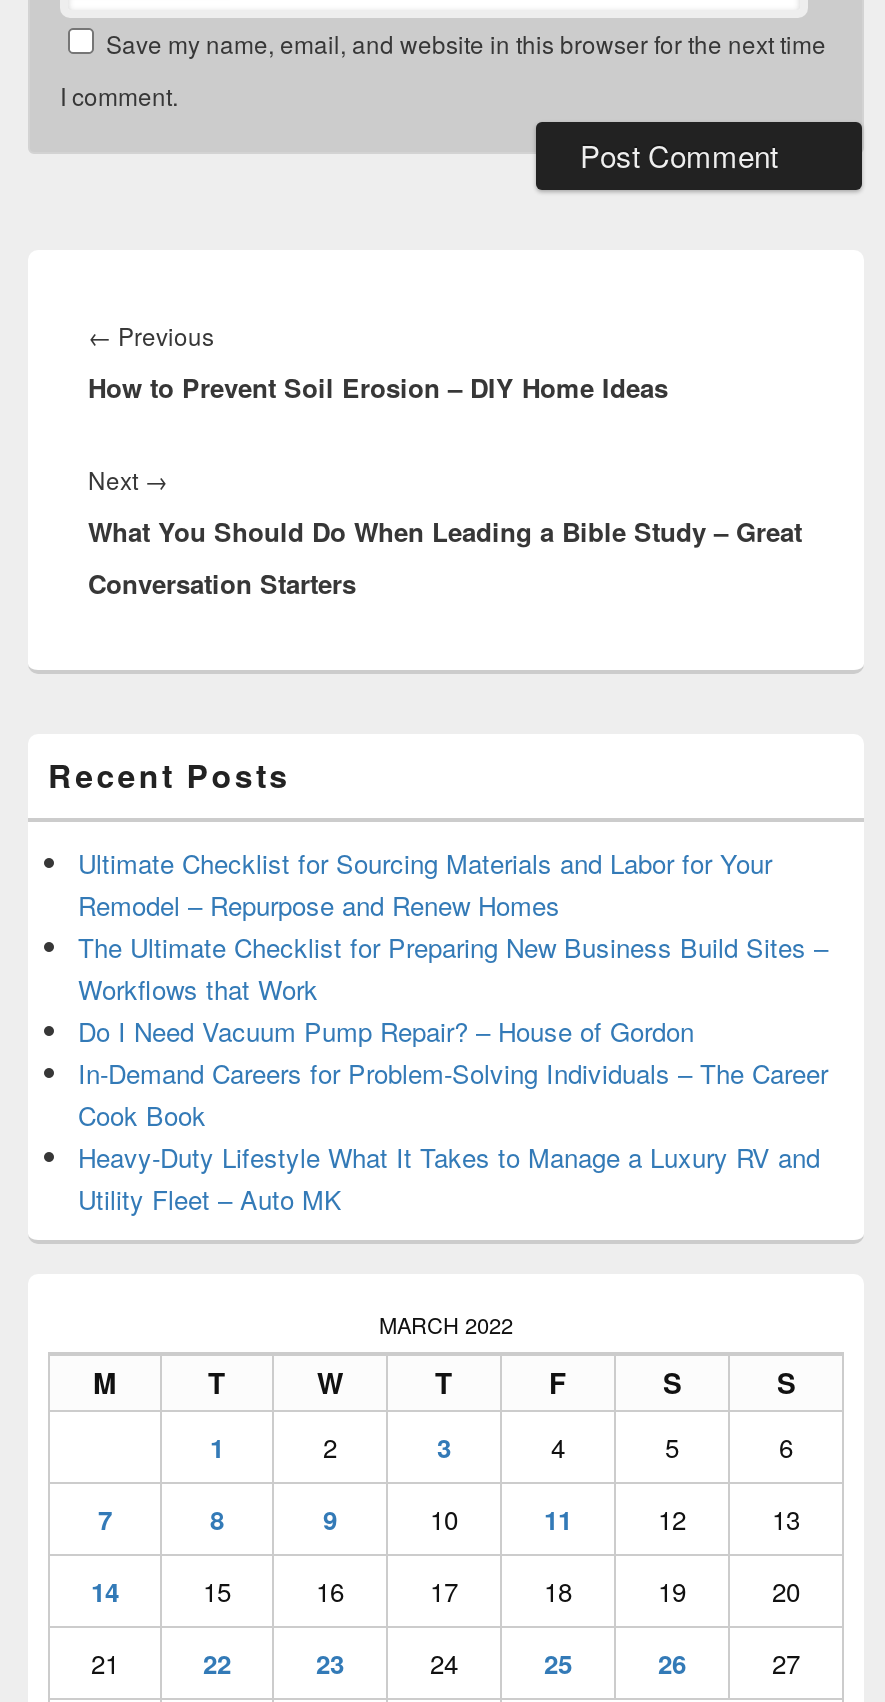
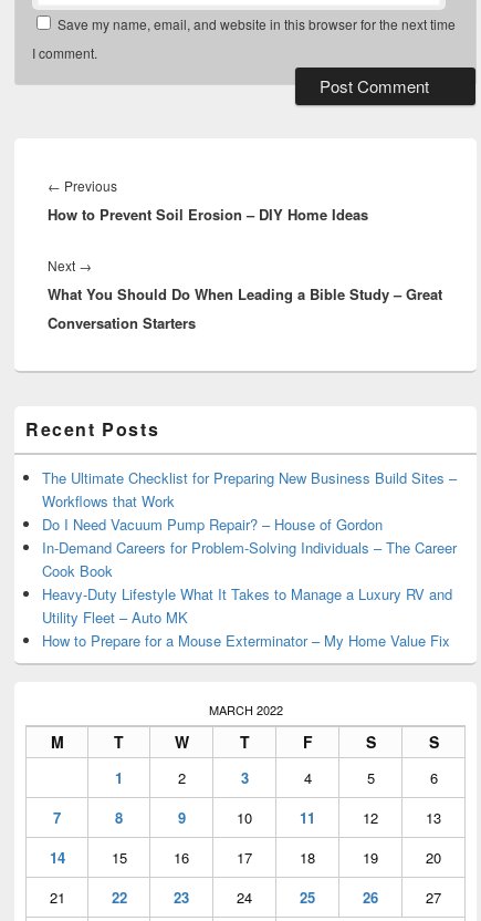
[78,844,772,924] Ultimate Checklist for Sourcing Materials and Labor for Your | Remodel – Repurpose and Renew Homes -> none
moved [78,928,828,1218] -> [42,467,457,628]: The Ultimate Checklist for Preparing New Business Build Sites – | Workflows that Work | Do I Need Vacuum Pump Repair? – House of Gordon | In-Demand Careers for Problem-Solving Individuals – The Career | Cook Book | Heavy-Duty Lifestyle What It Takes to Manage a Luxury RV and | Utility Fleet – Auto MK
none -> [42,630,450,651] How to Prepare for a Mouse Exterminator – My Home Value Fix

